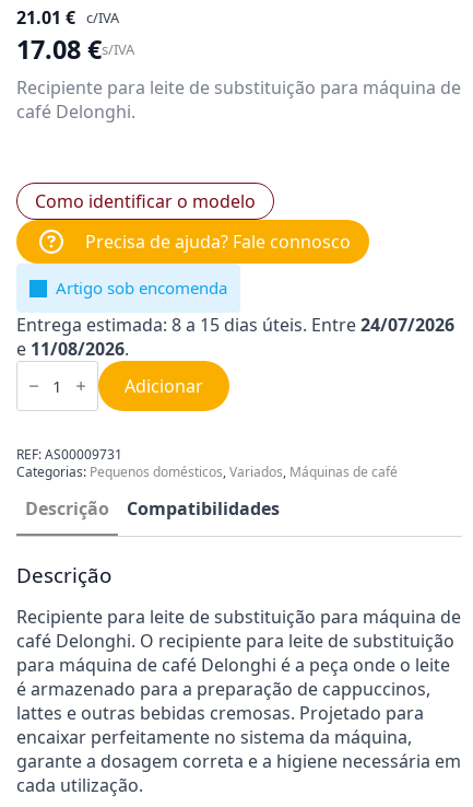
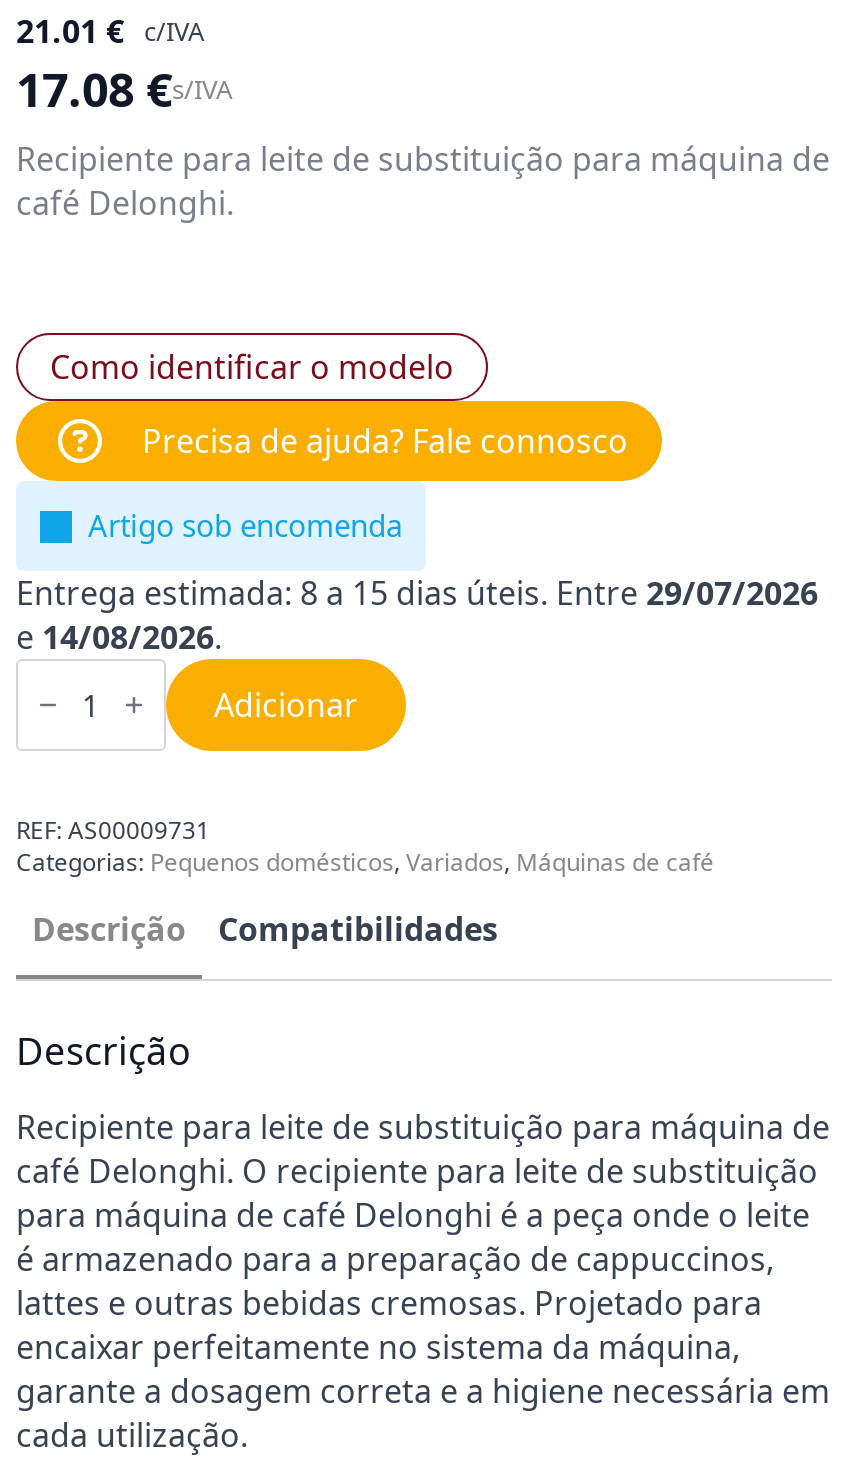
[16,313,454,337] Entrega estimada: 8 a 15 dias úteis. Entre 24/07/2026 -> [16,571,818,615] Entrega estimada: 8 a 15 dias úteis. Entre 29/07/2026
[16,337,129,361] e 11/08/2026. -> [16,615,222,659] e 14/08/2026.

